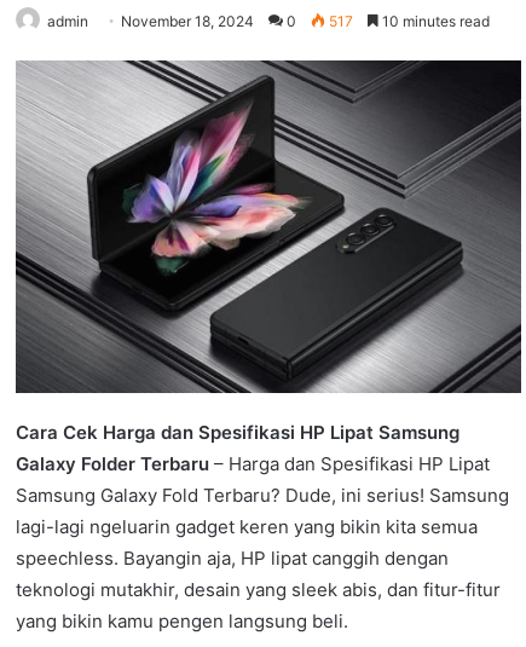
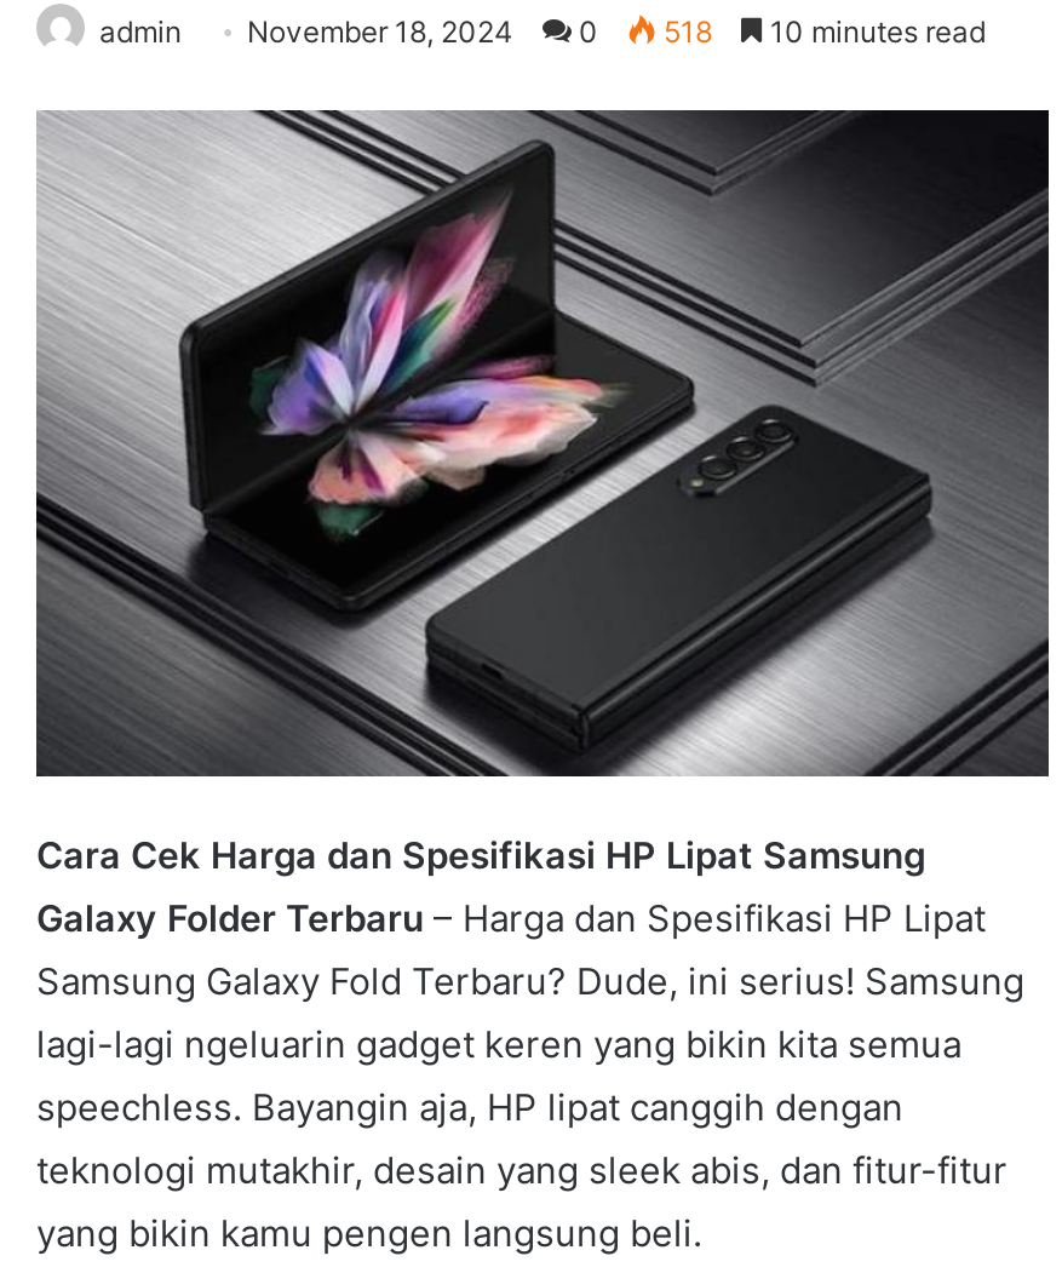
[47,12,490,30] admin November 18, 2024 0 517 10 minutes read -> [99,13,986,50] admin November 18, 2024 0 518 10 minutes read

